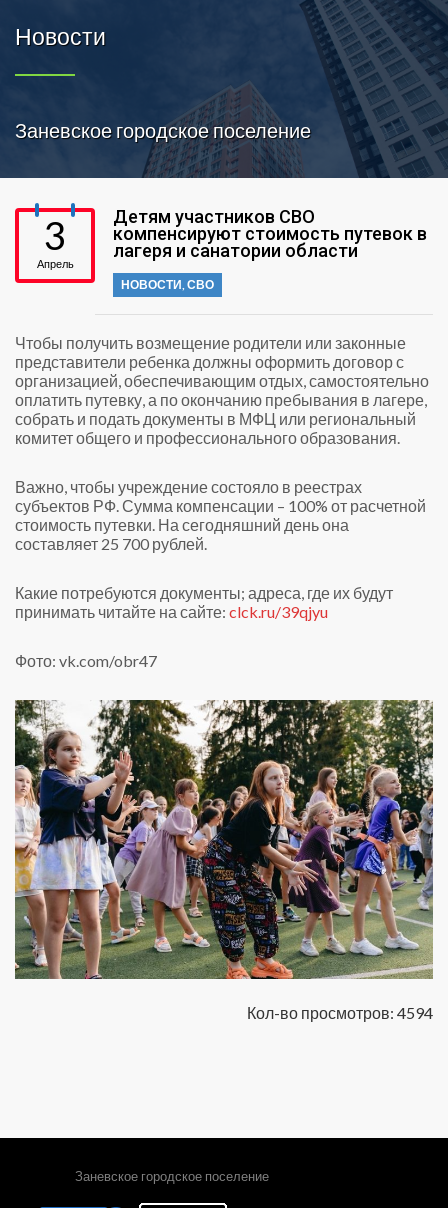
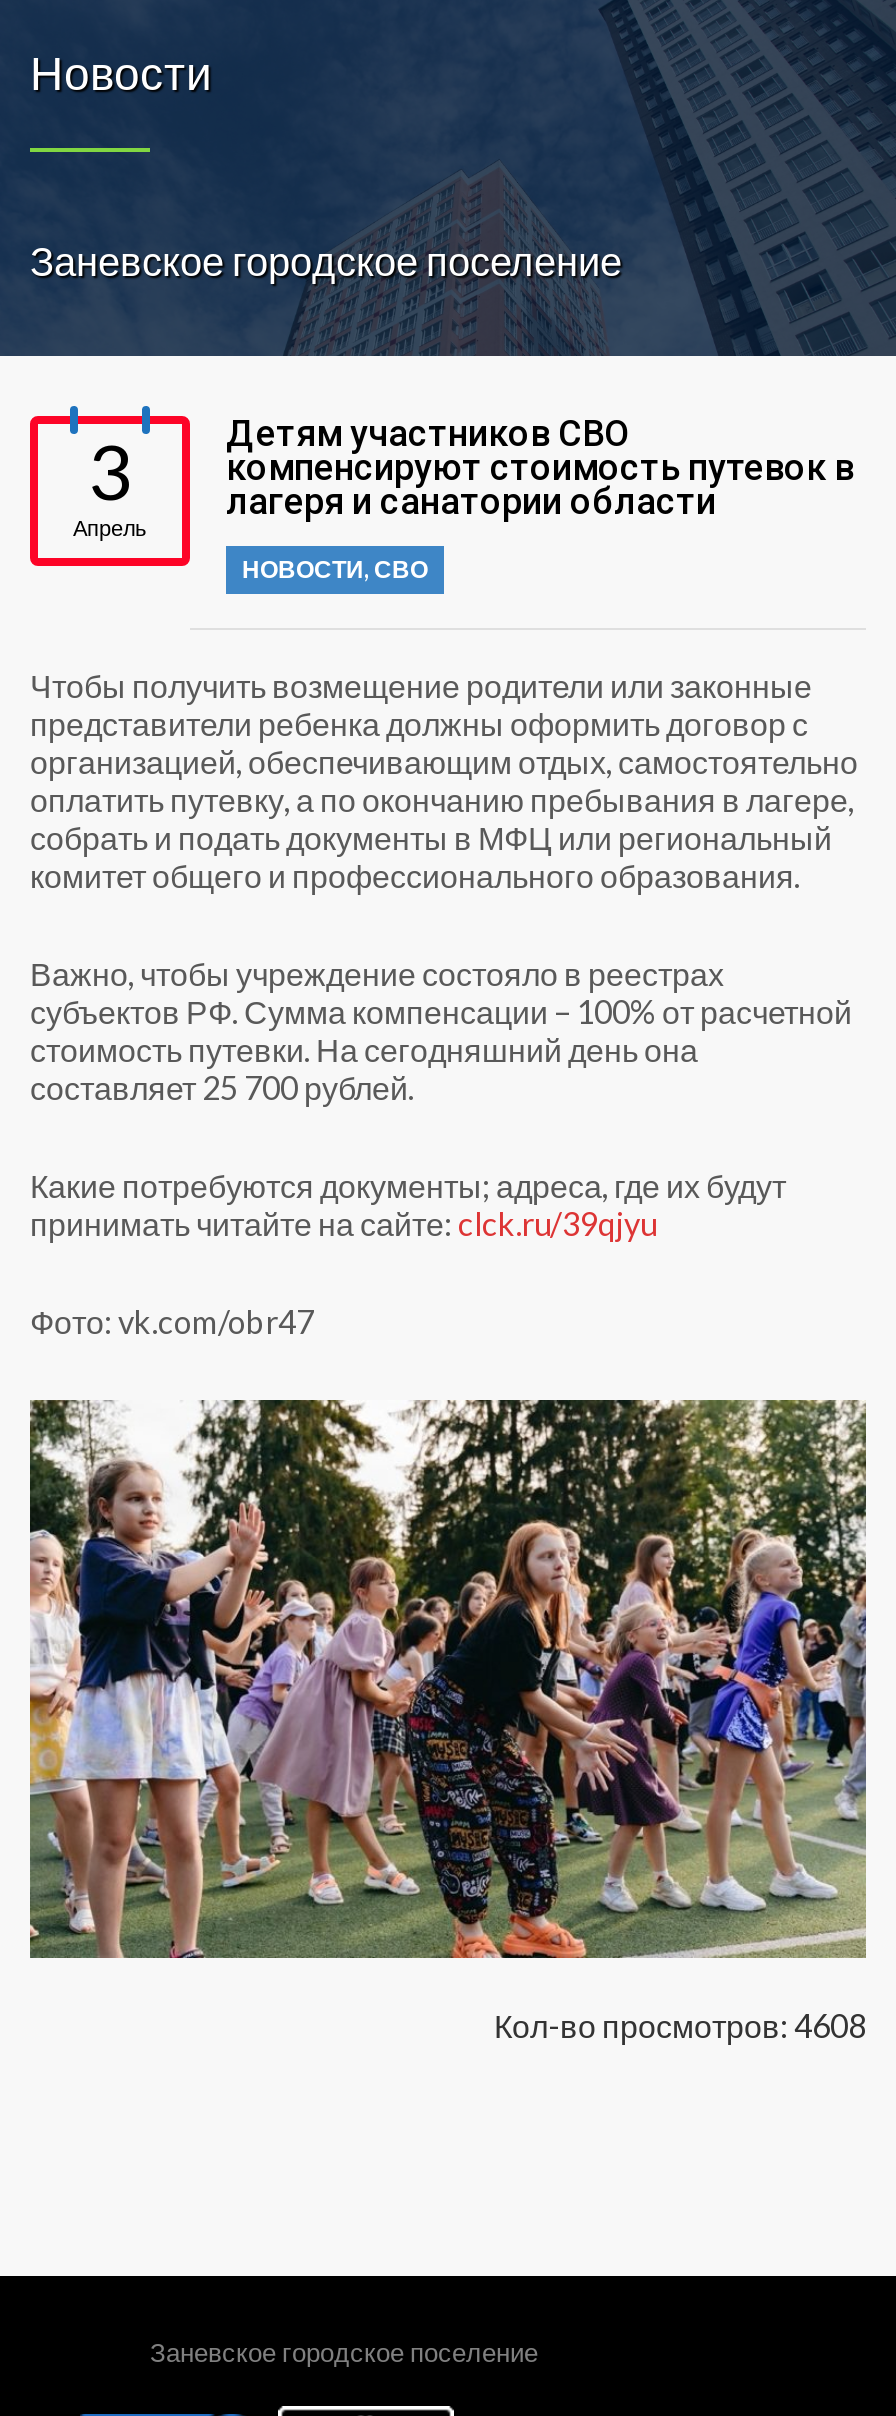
[247,1003,433,1022] Кол-во просмотров: 4594 -> [494,2005,866,2043] Кол-во просмотров: 4608

